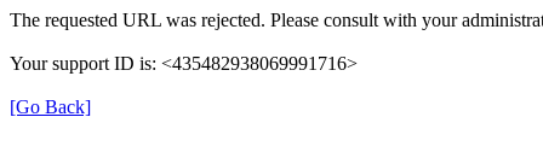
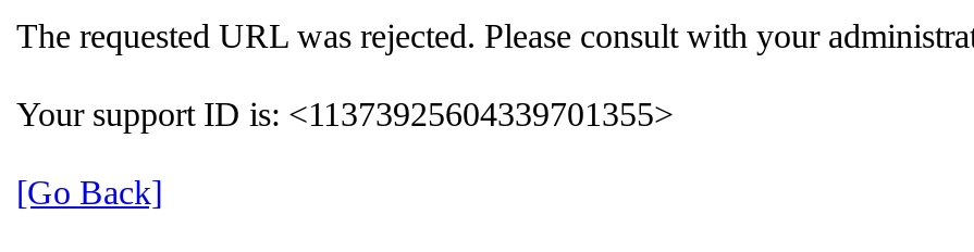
[10,53,358,74] Your support ID is: <435482938069991716> -> [16,96,674,133] Your support ID is: <11373925604339701355>

